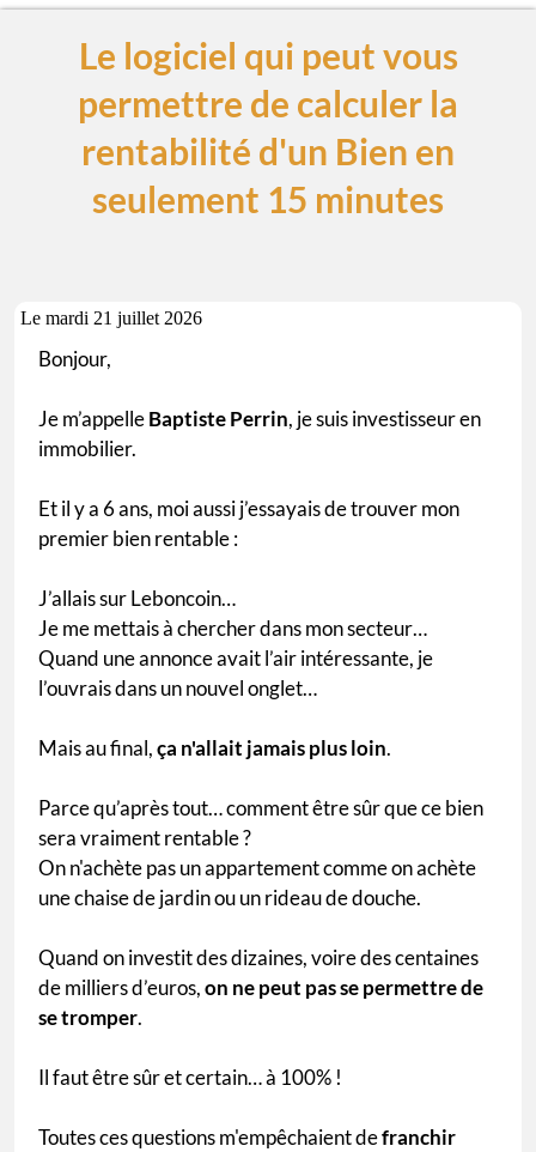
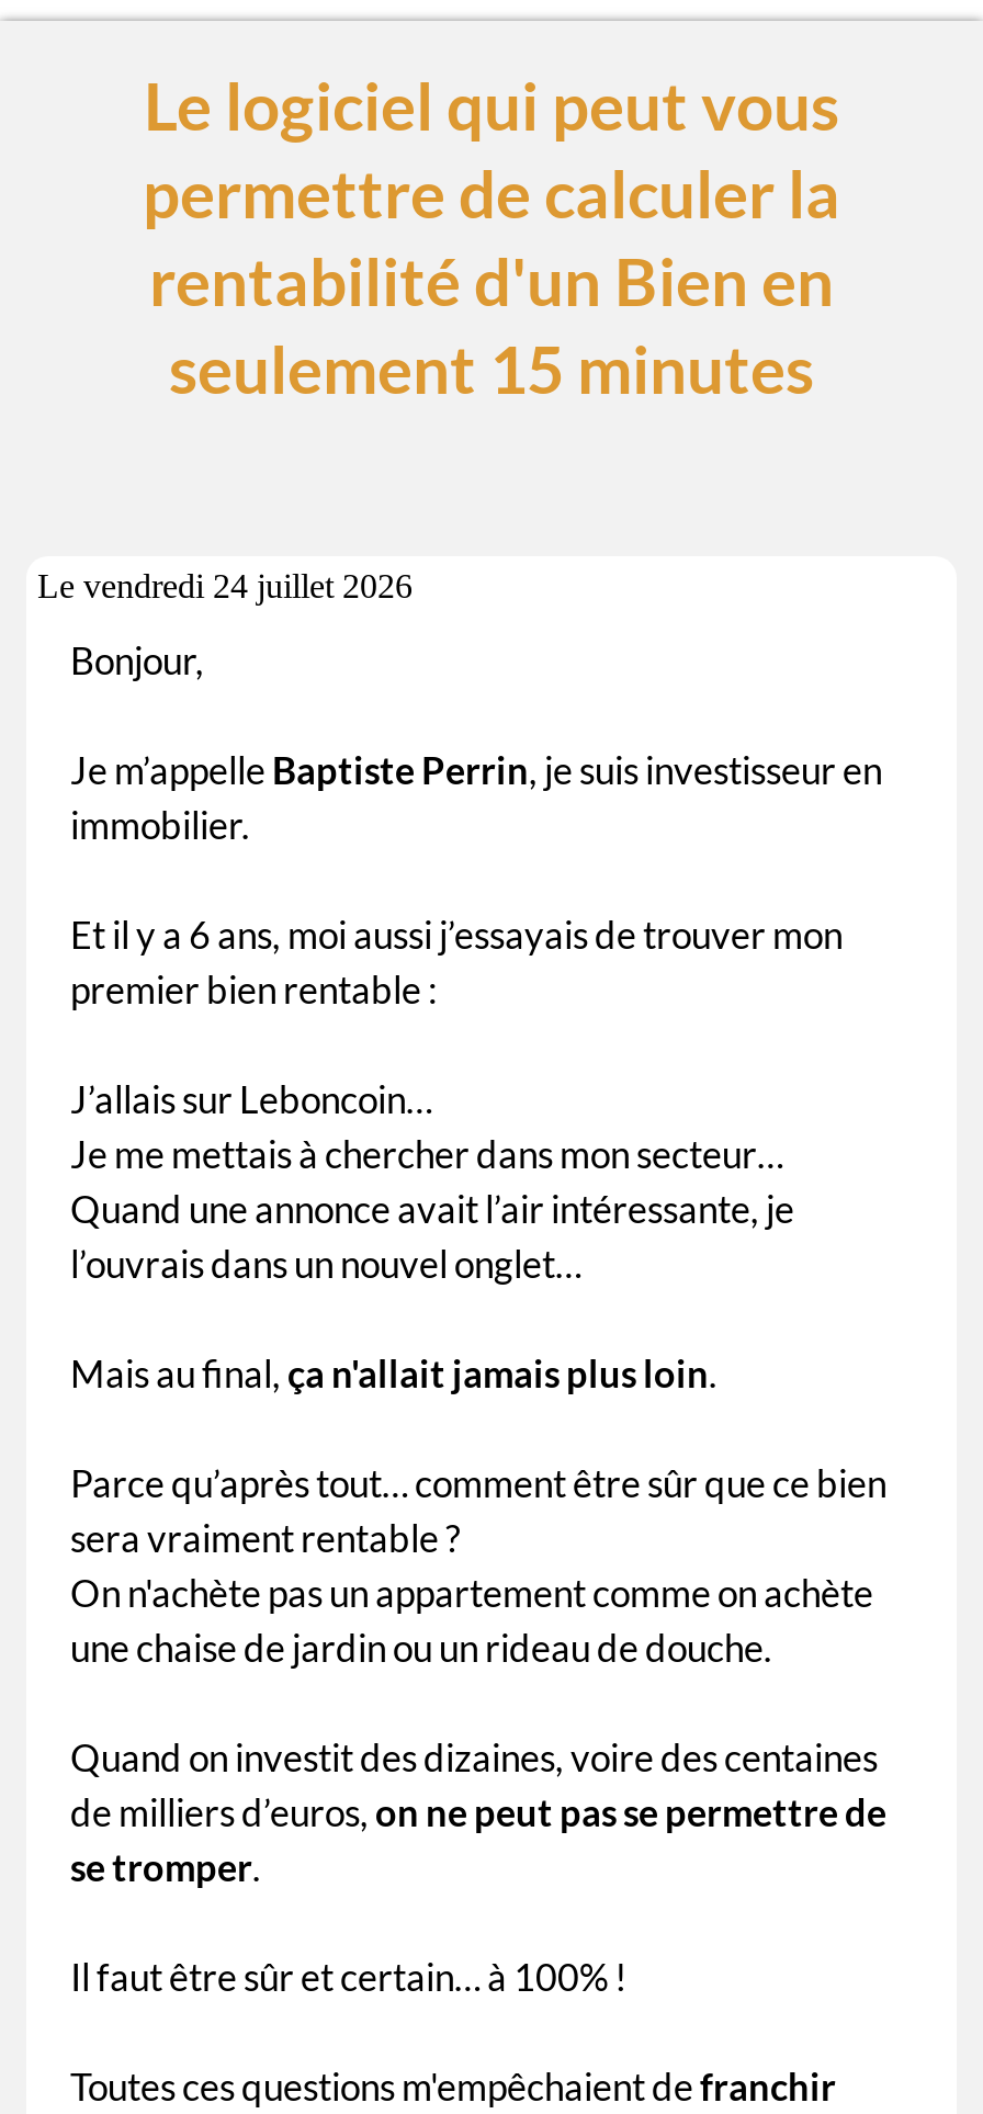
[20,307,202,328] Le mardi 21 juillet 2026 -> [37,566,413,604] Le vendredi 24 juillet 2026

